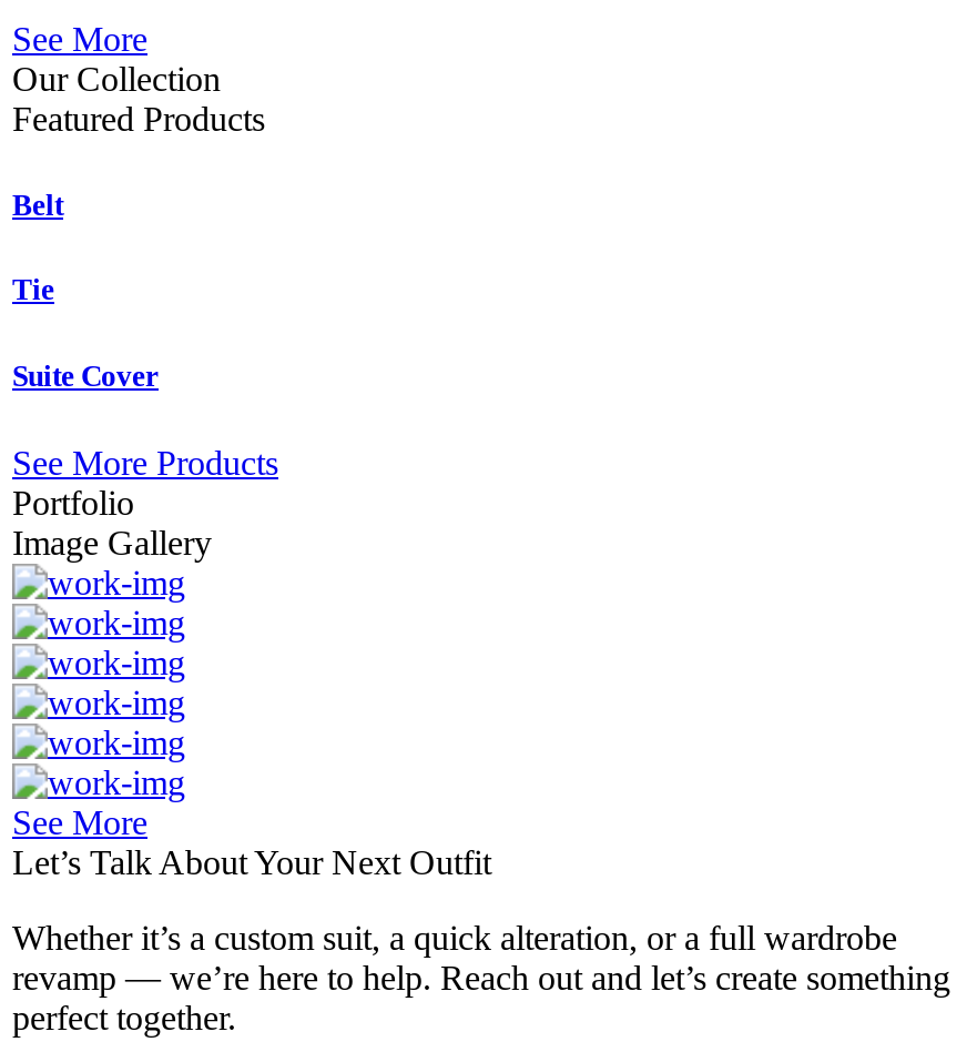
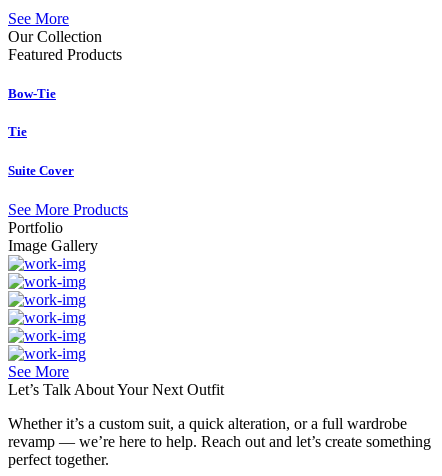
[12,189,63,222] Belt -> [8,86,56,101] Bow-Tie

